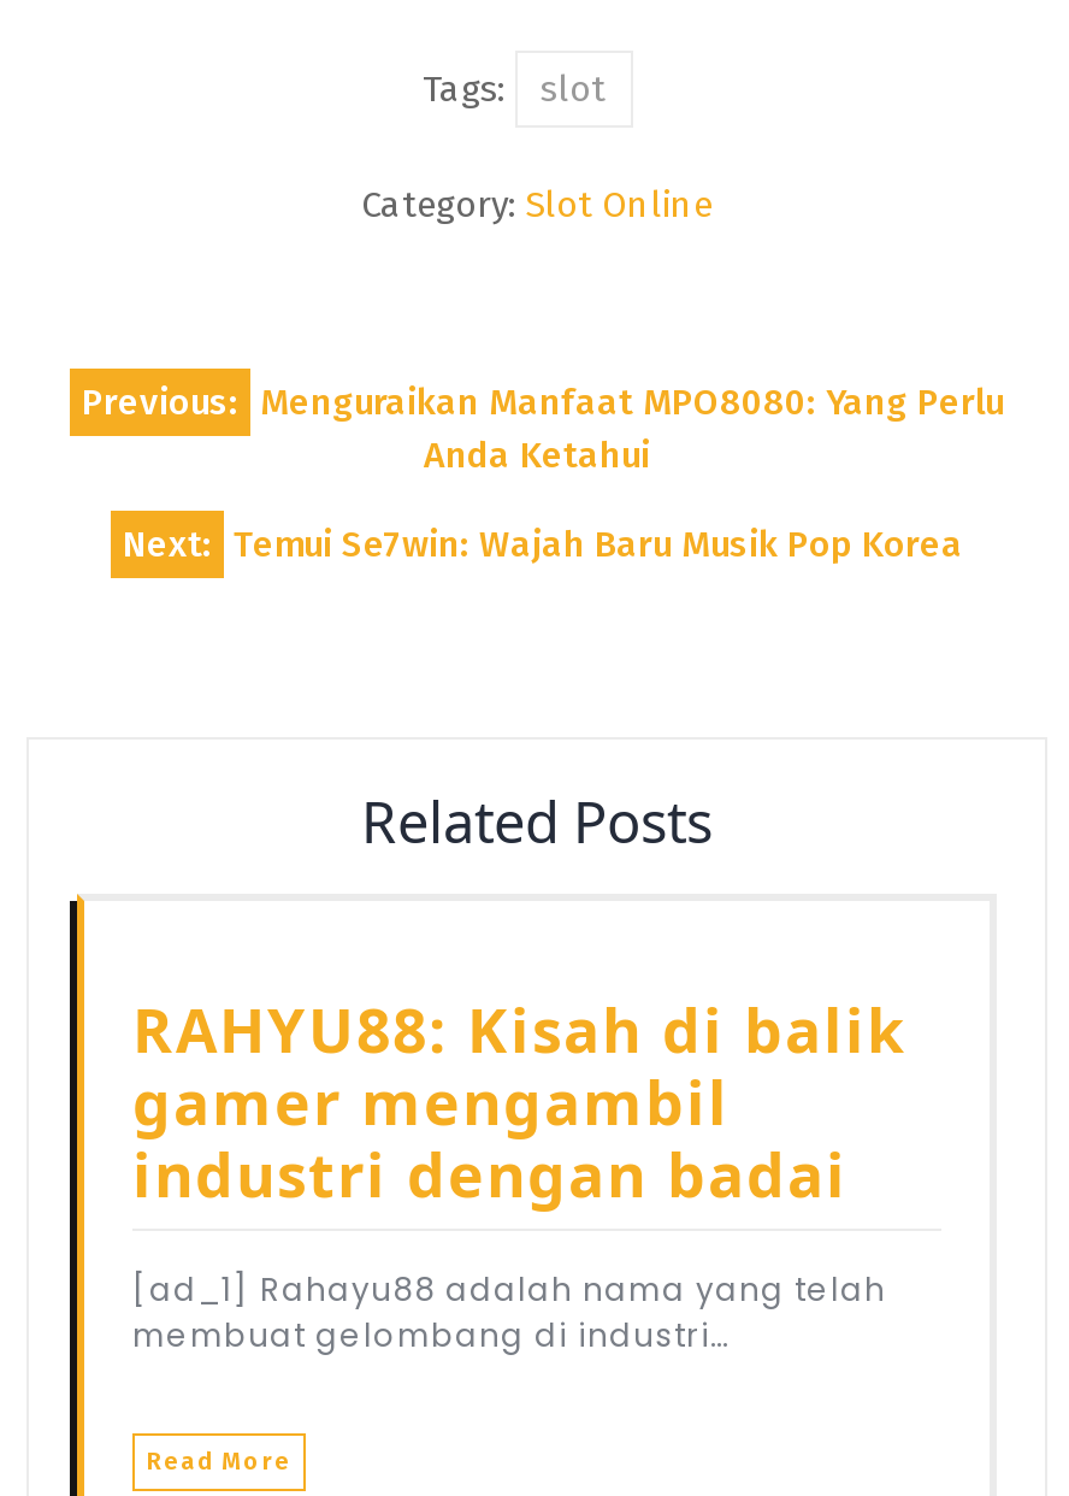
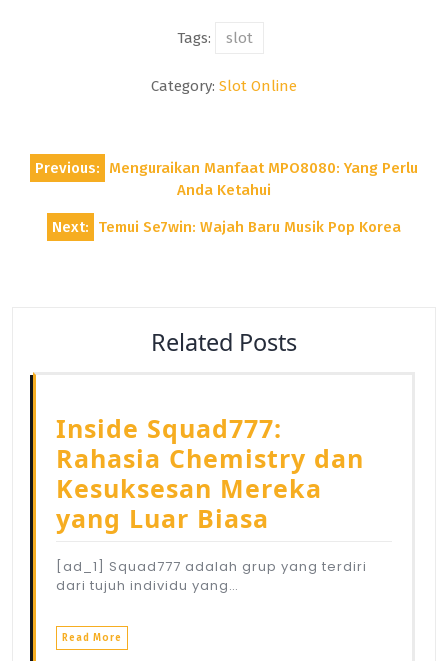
[132,987,908,1213] RAHYU88: Kisah di balik | gamer mengambil | industri dengan badai -> [56,411,364,535] Inside Squad777: | Rahasia Chemistry dan | Kesuksesan Mereka | yang Luar Biasa
[132,1266,886,1358] [ad_1] Rahayu88 adalah nama yang telah | membuat gelombang di industri… -> [56,557,367,595] [ad_1] Squad777 adalah grup yang terdiri | dari tujuh individu yang…

